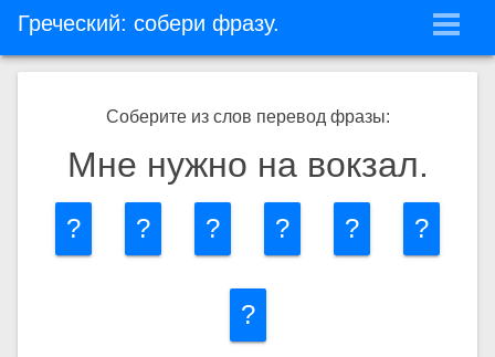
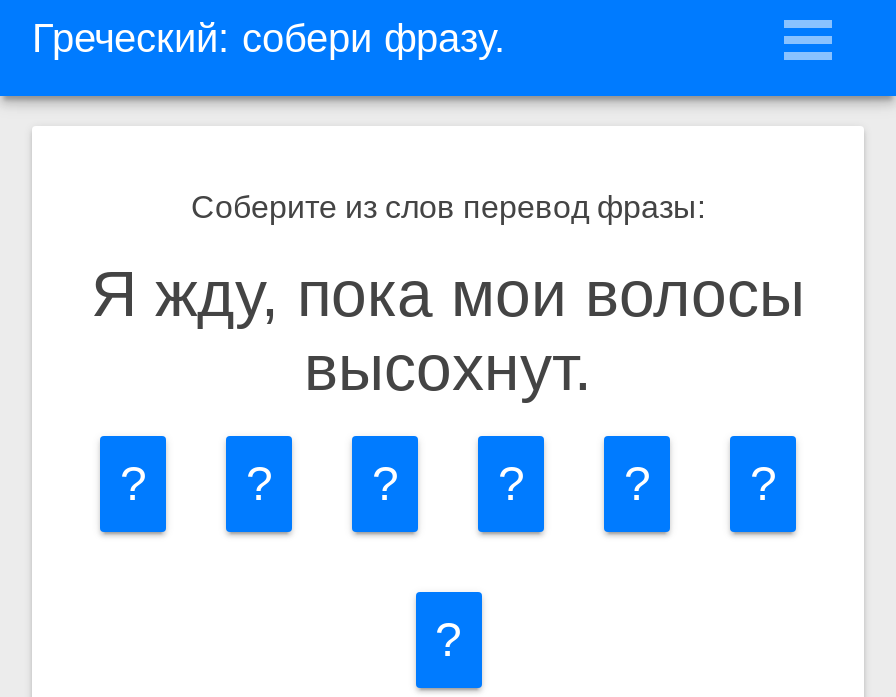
[67,145,428,185] Мне нужно на вокзал. -> [91,258,805,404] Я жду, пока мои волосы | высохнут.

